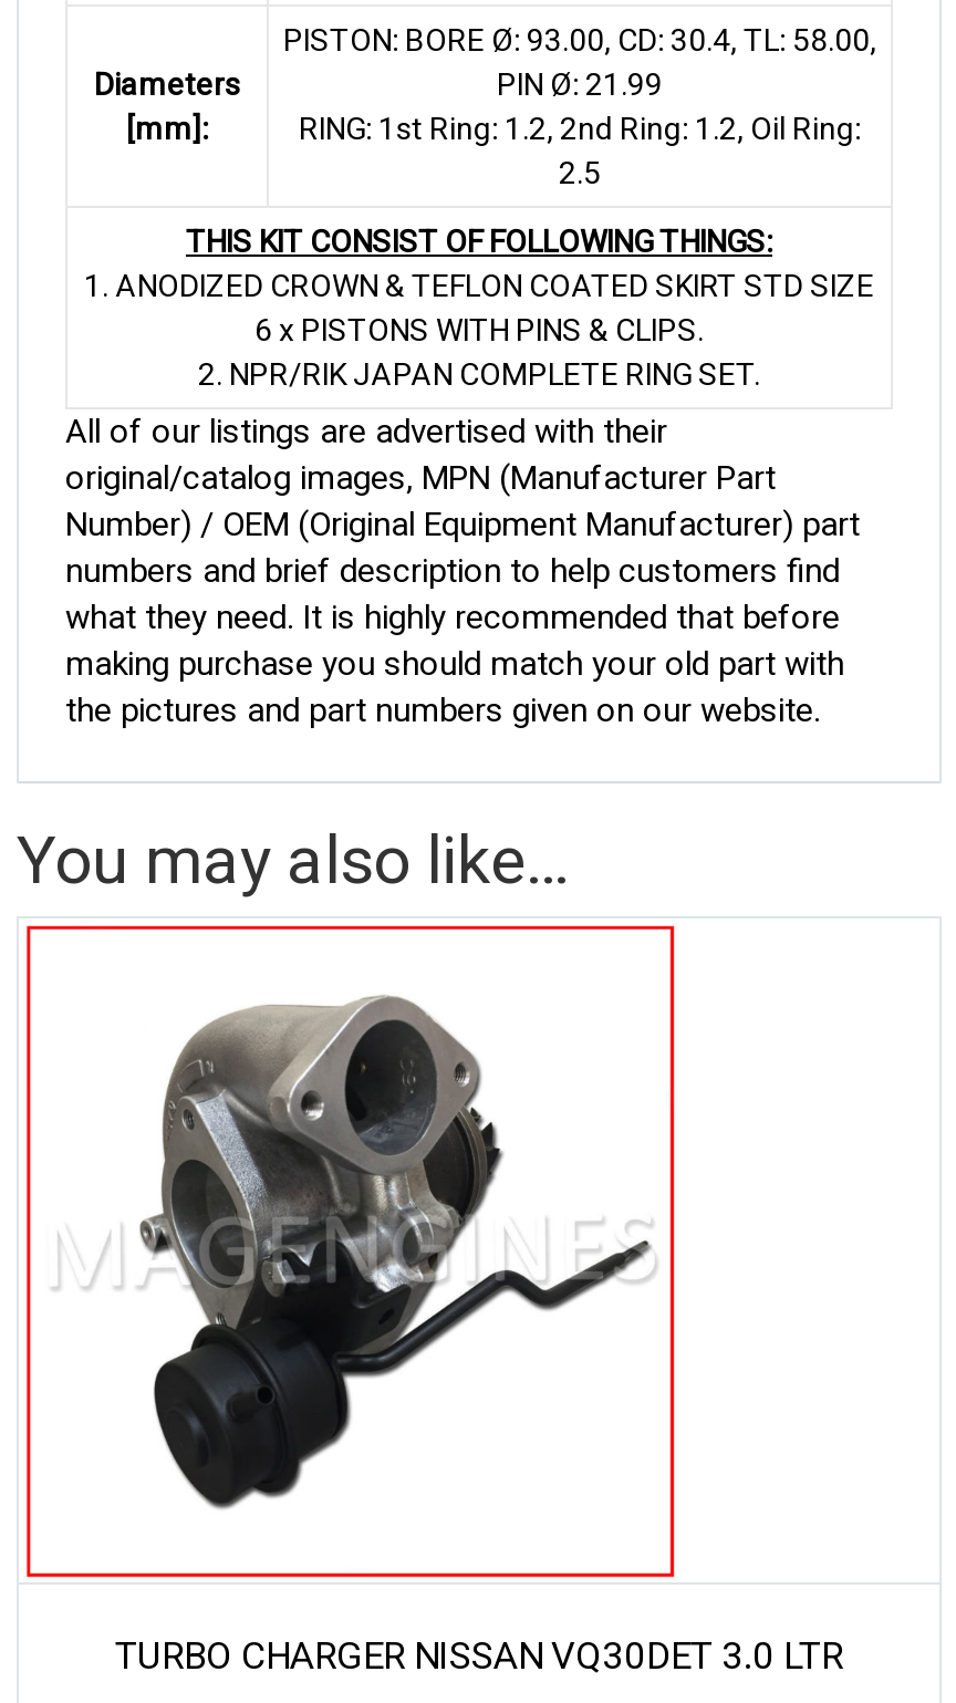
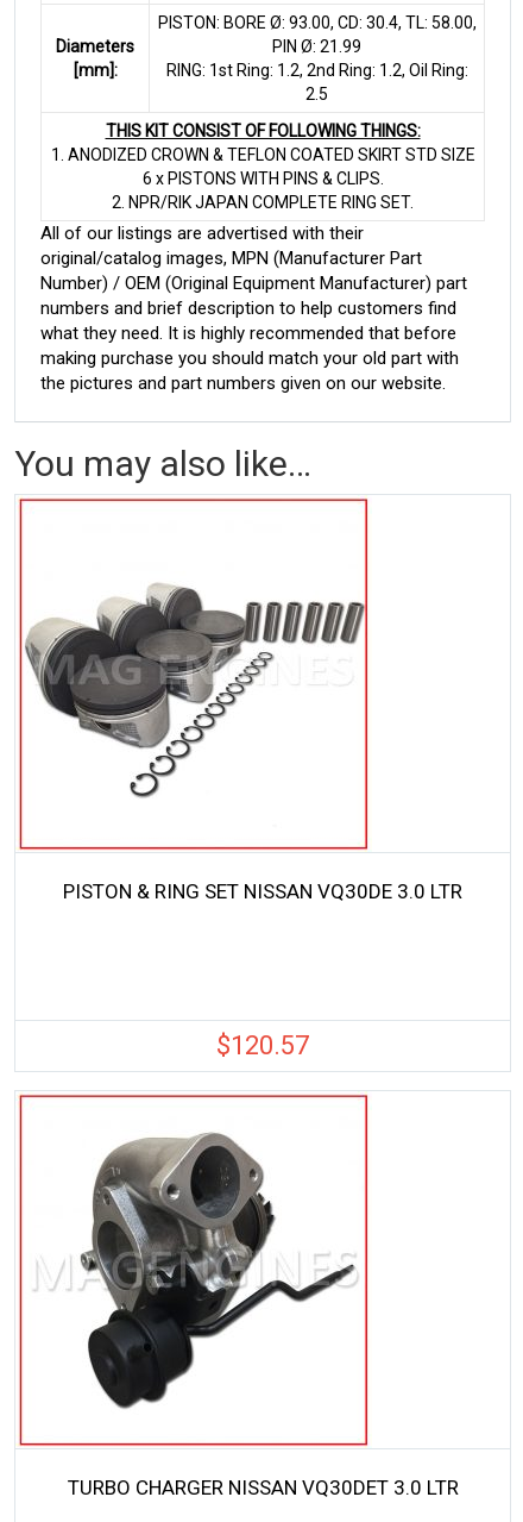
none -> [19,499,462,904] [image] | PISTON & RING SET NISSAN VQ30DE 3.0 LTR
none -> [216,1031,309,1061] $120.57

